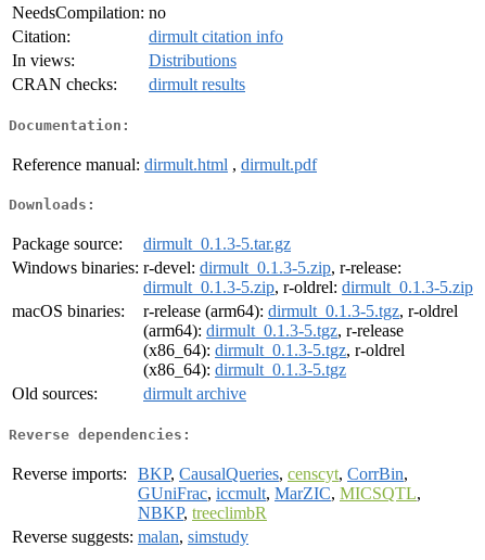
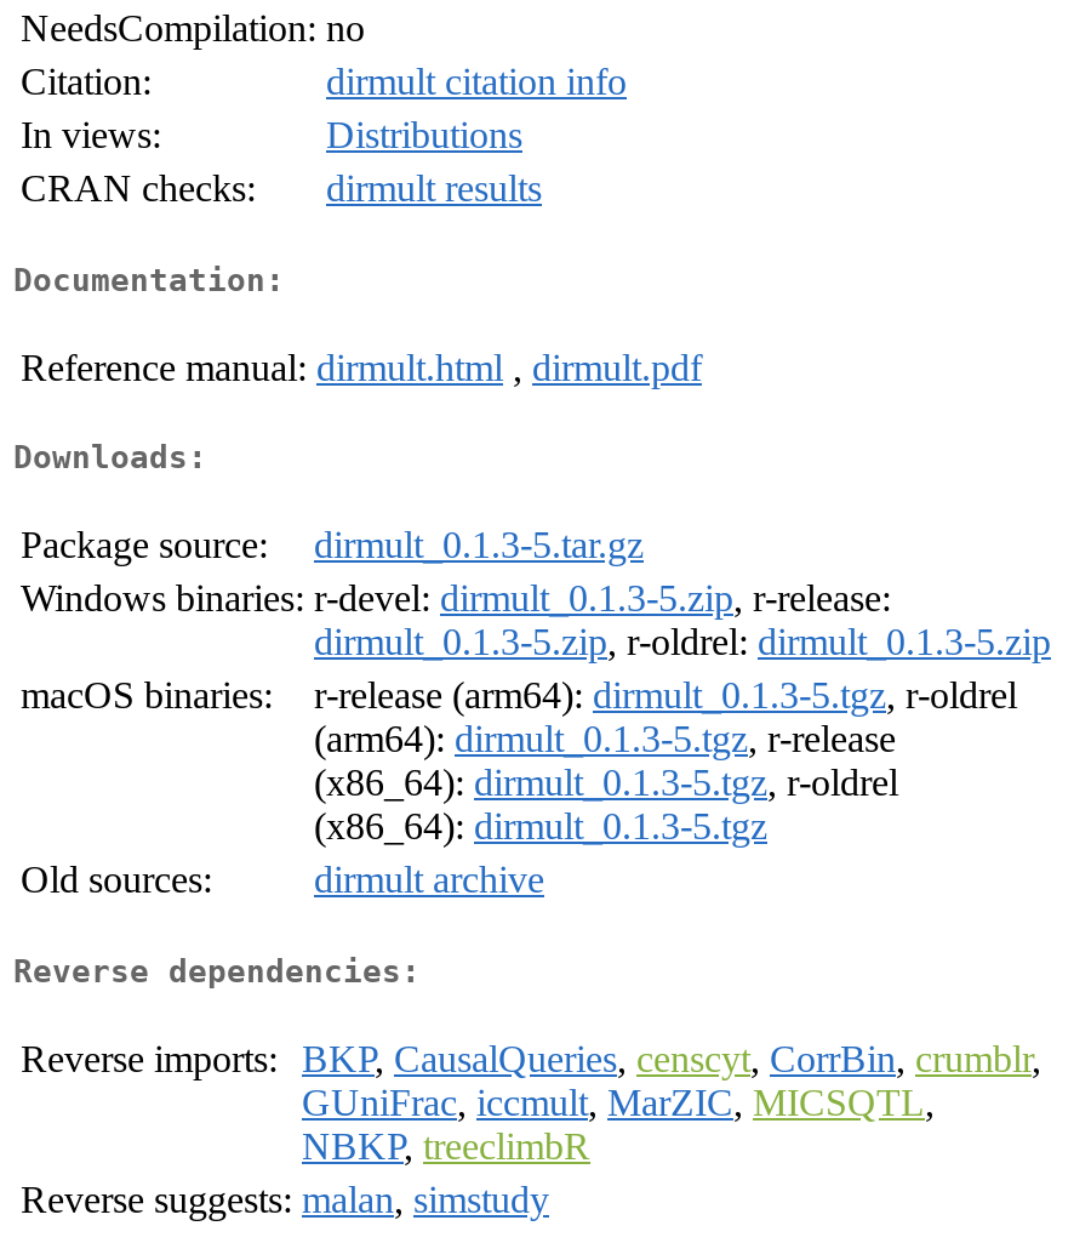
[12,464,408,483] Reverse imports: BKP, CausalQueries, censcyt, CorrBin, -> [21,1038,1041,1079] Reverse imports: BKP, CausalQueries, censcyt, CorrBin, crumblr,

